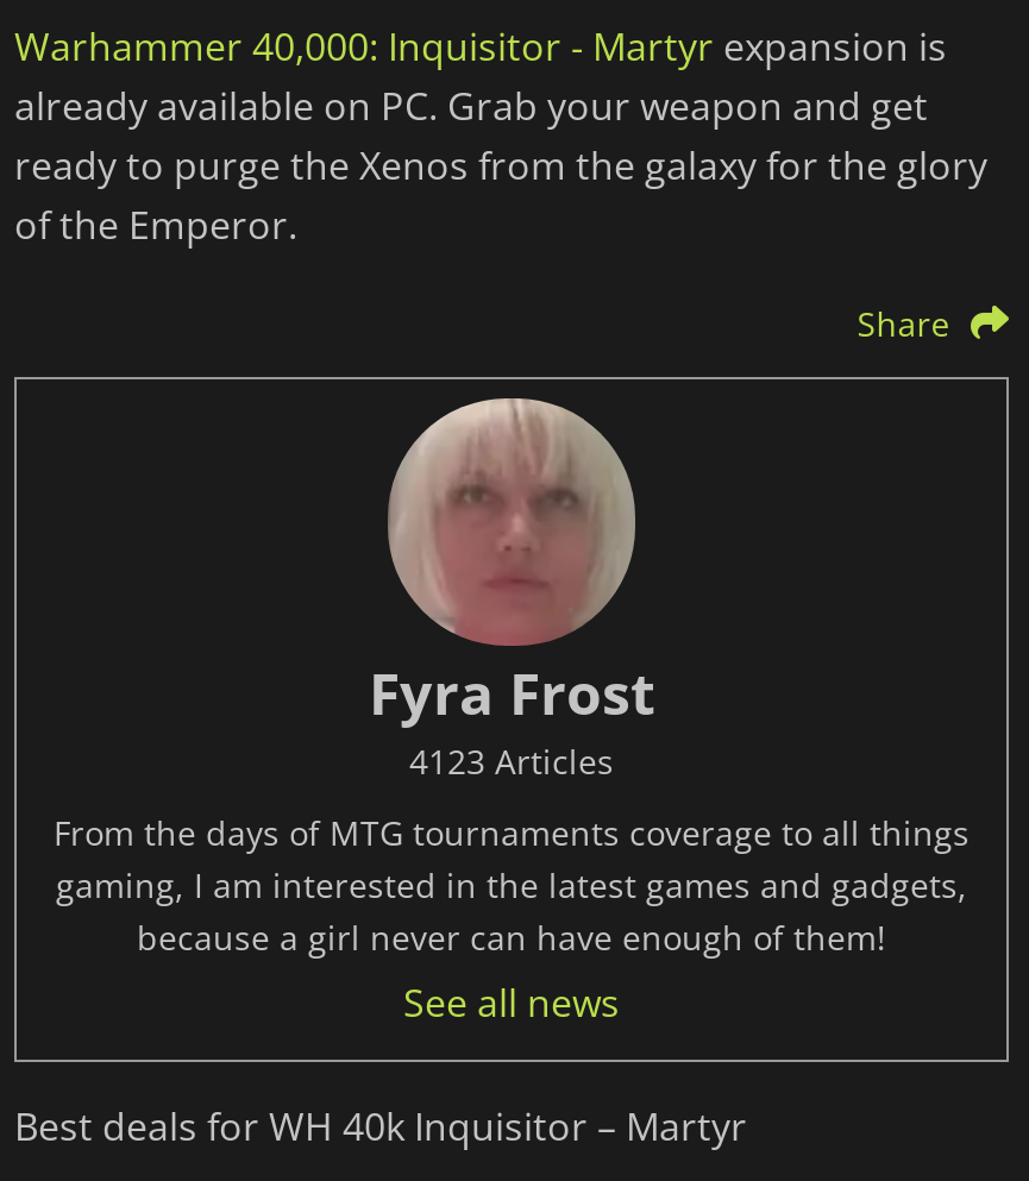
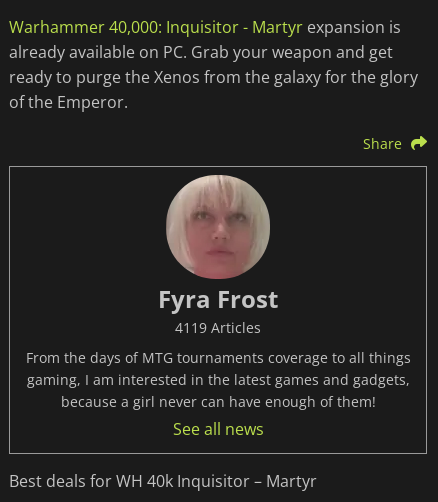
[409,738,614,783] 4123 Articles -> [175,318,261,337] 4119 Articles

